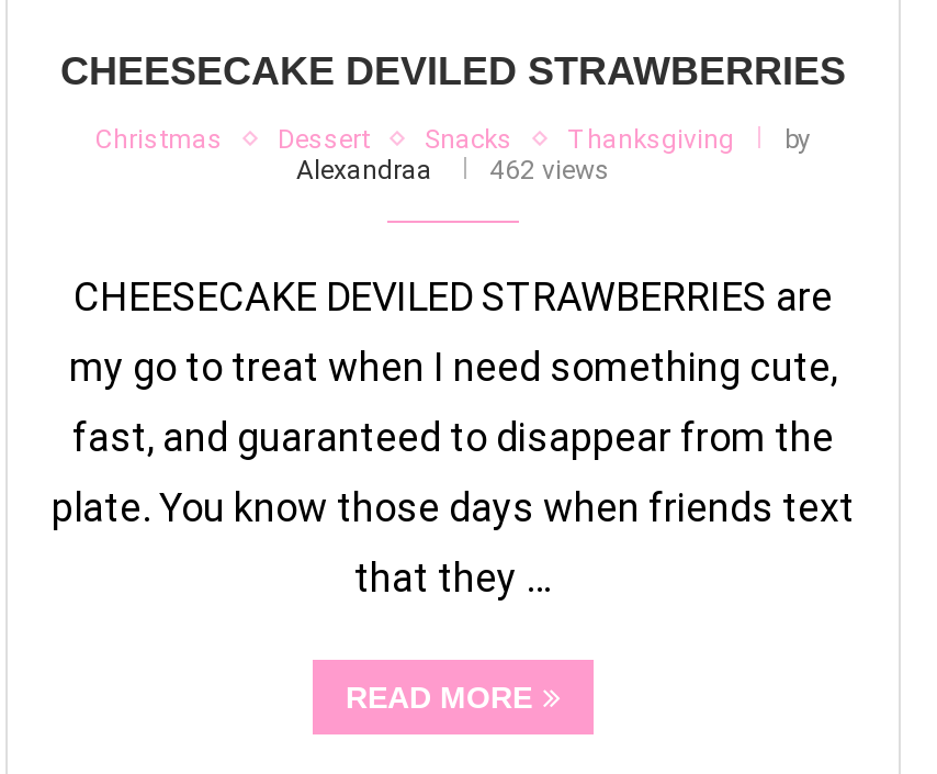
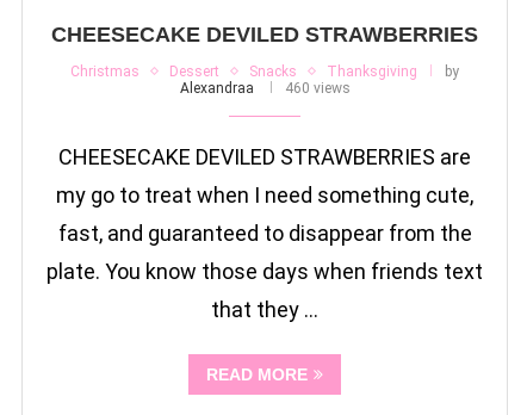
[296,154,610,184] Alexandraa 462 views -> [179,79,350,96] Alexandraa 460 views

